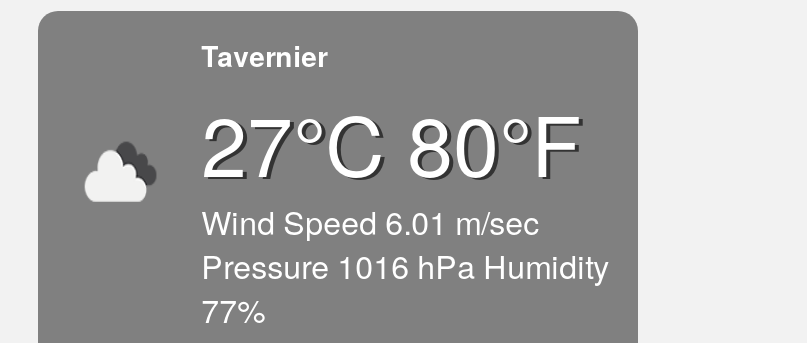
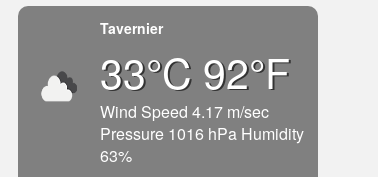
[201,84,581,246] 27°C 80°F | Wind Speed 6.01 m/sec -> [100,42,290,123] 33°C 92°F | Wind Speed 4.17 m/sec
[201,288,265,334] 77% -> [100,144,132,167] 63%

